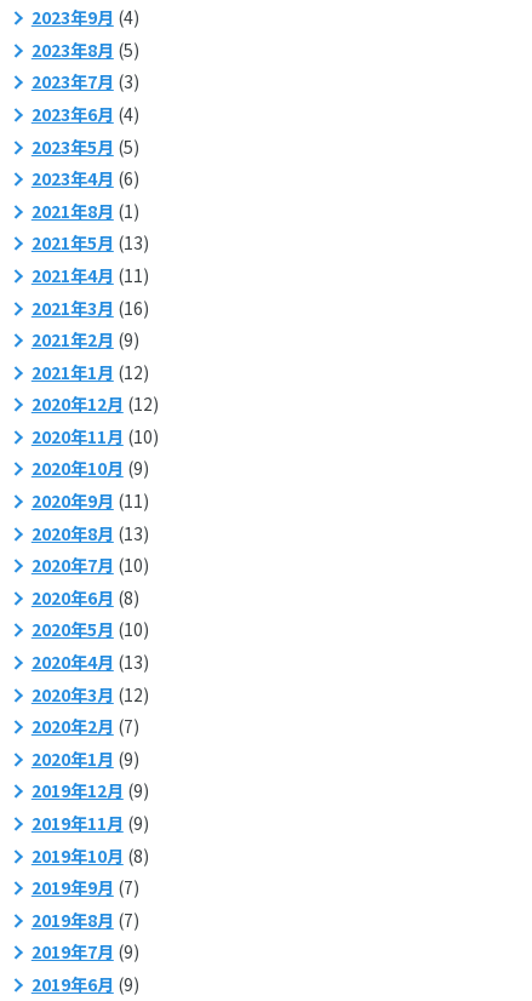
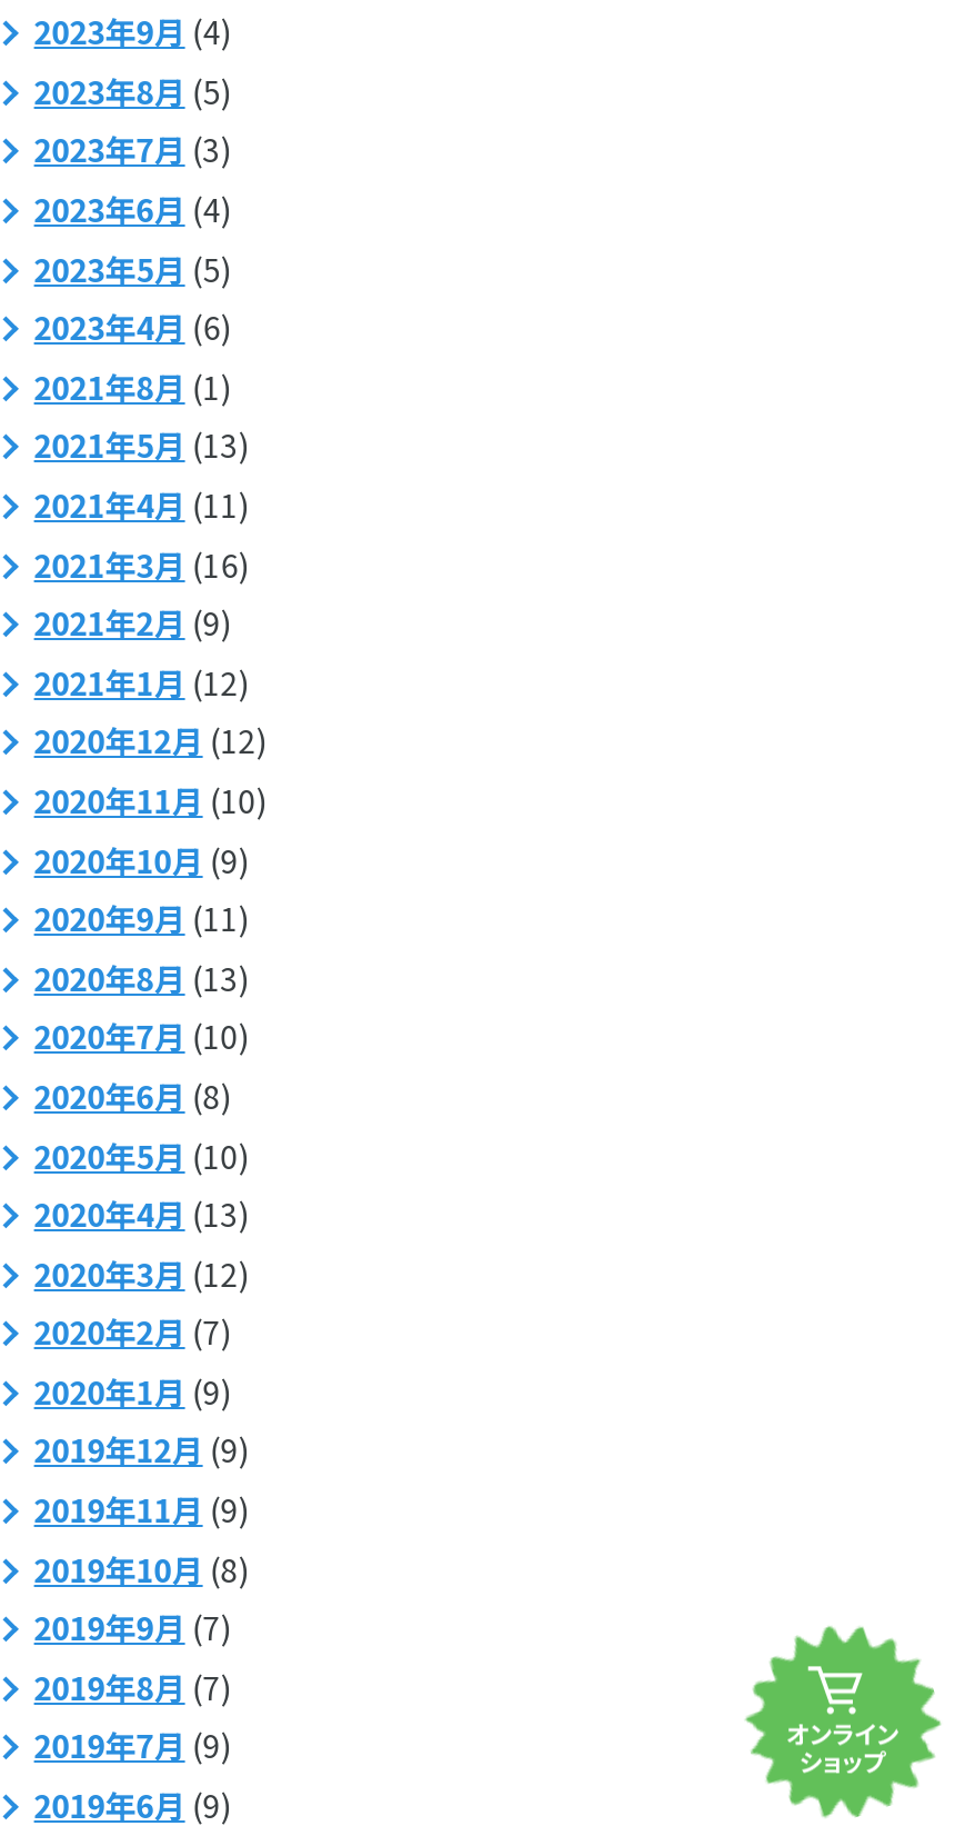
none -> [743,1625,943,1818] [image]

